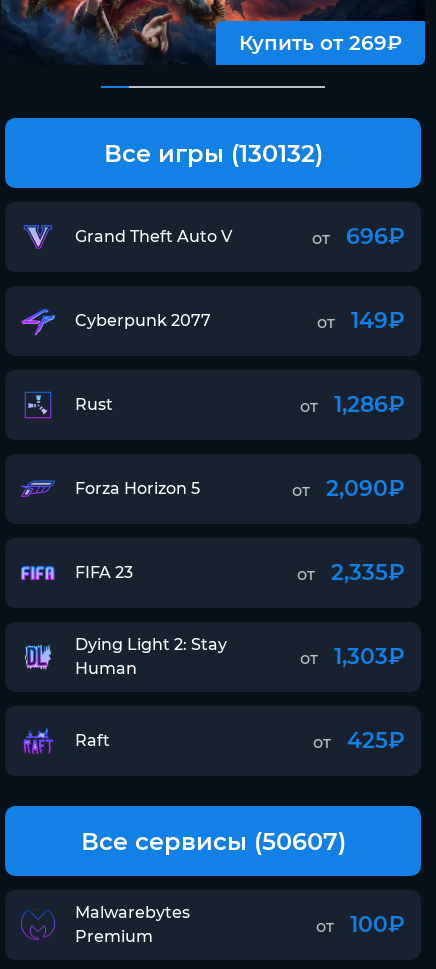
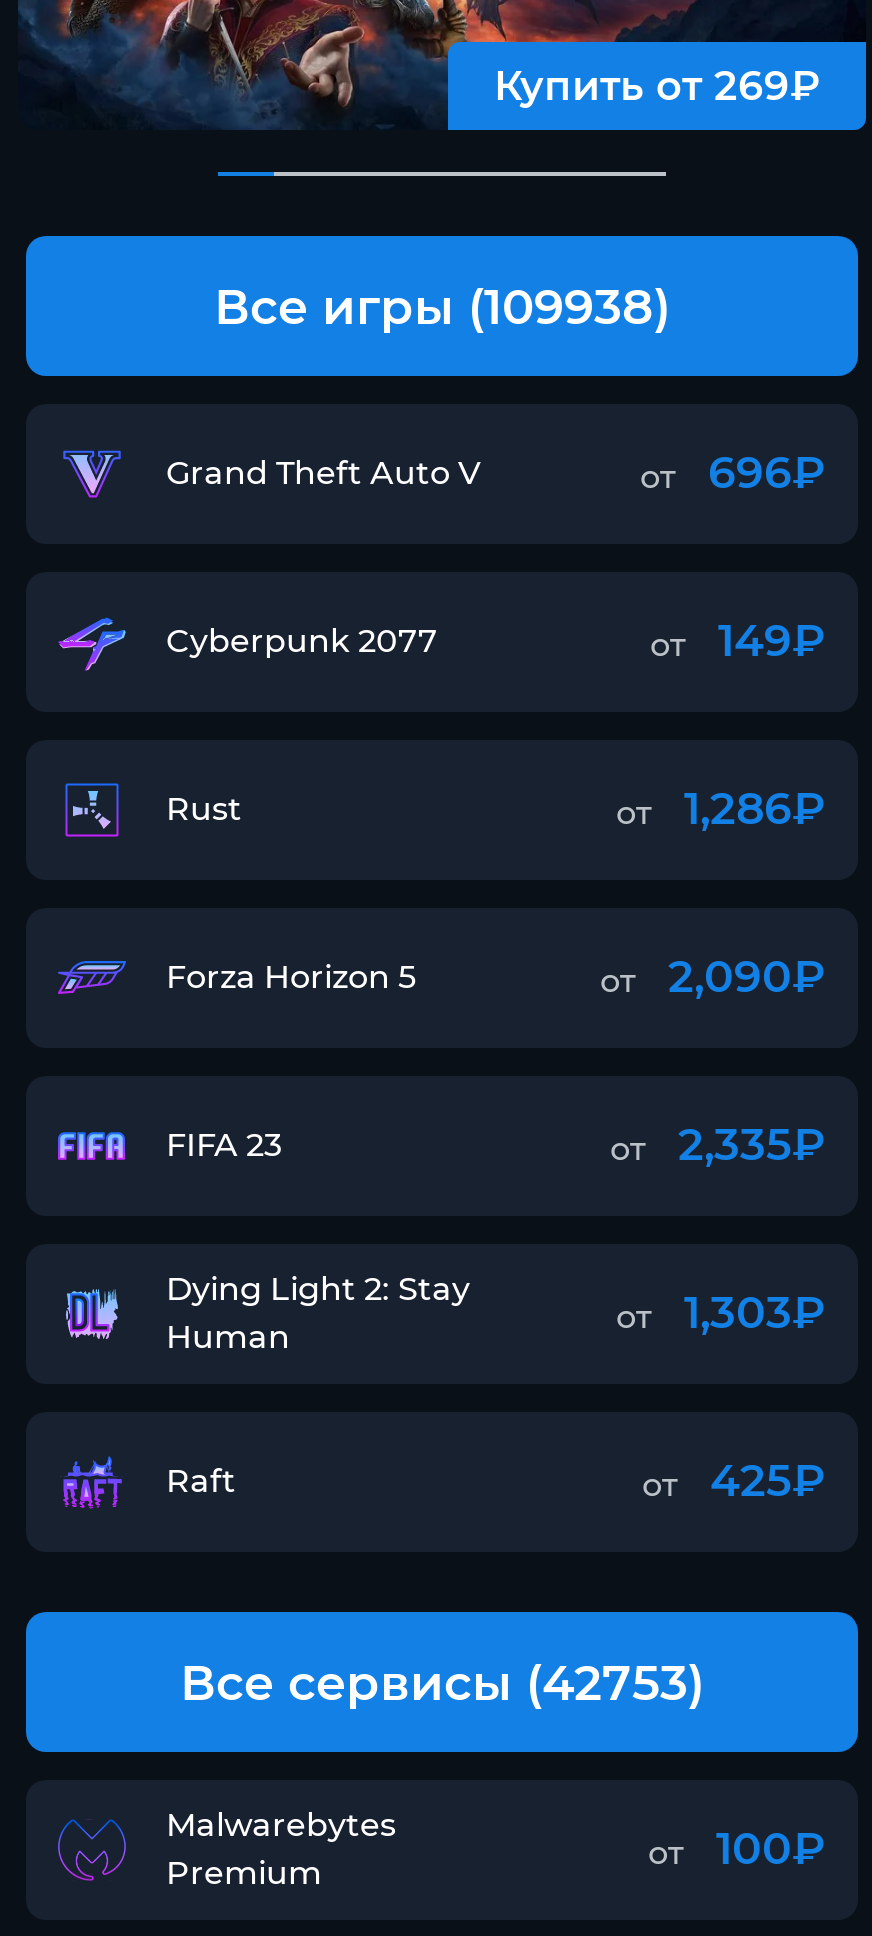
[103,139,322,168] Все игры (130132) -> [214,278,670,336] Все игры (109938)
[80,827,345,856] Все сервисы (50607) -> [180,1654,704,1712] Все сервисы (42753)

